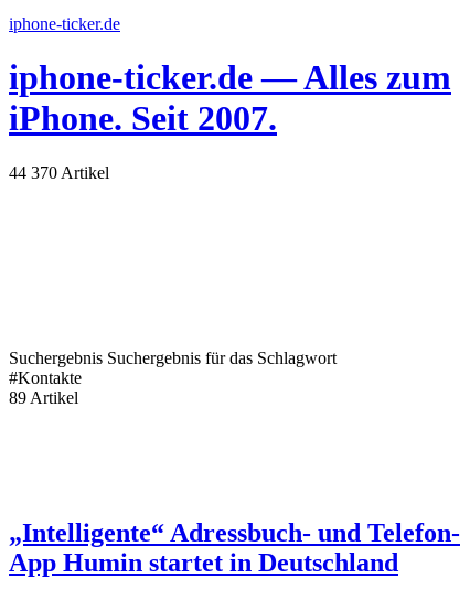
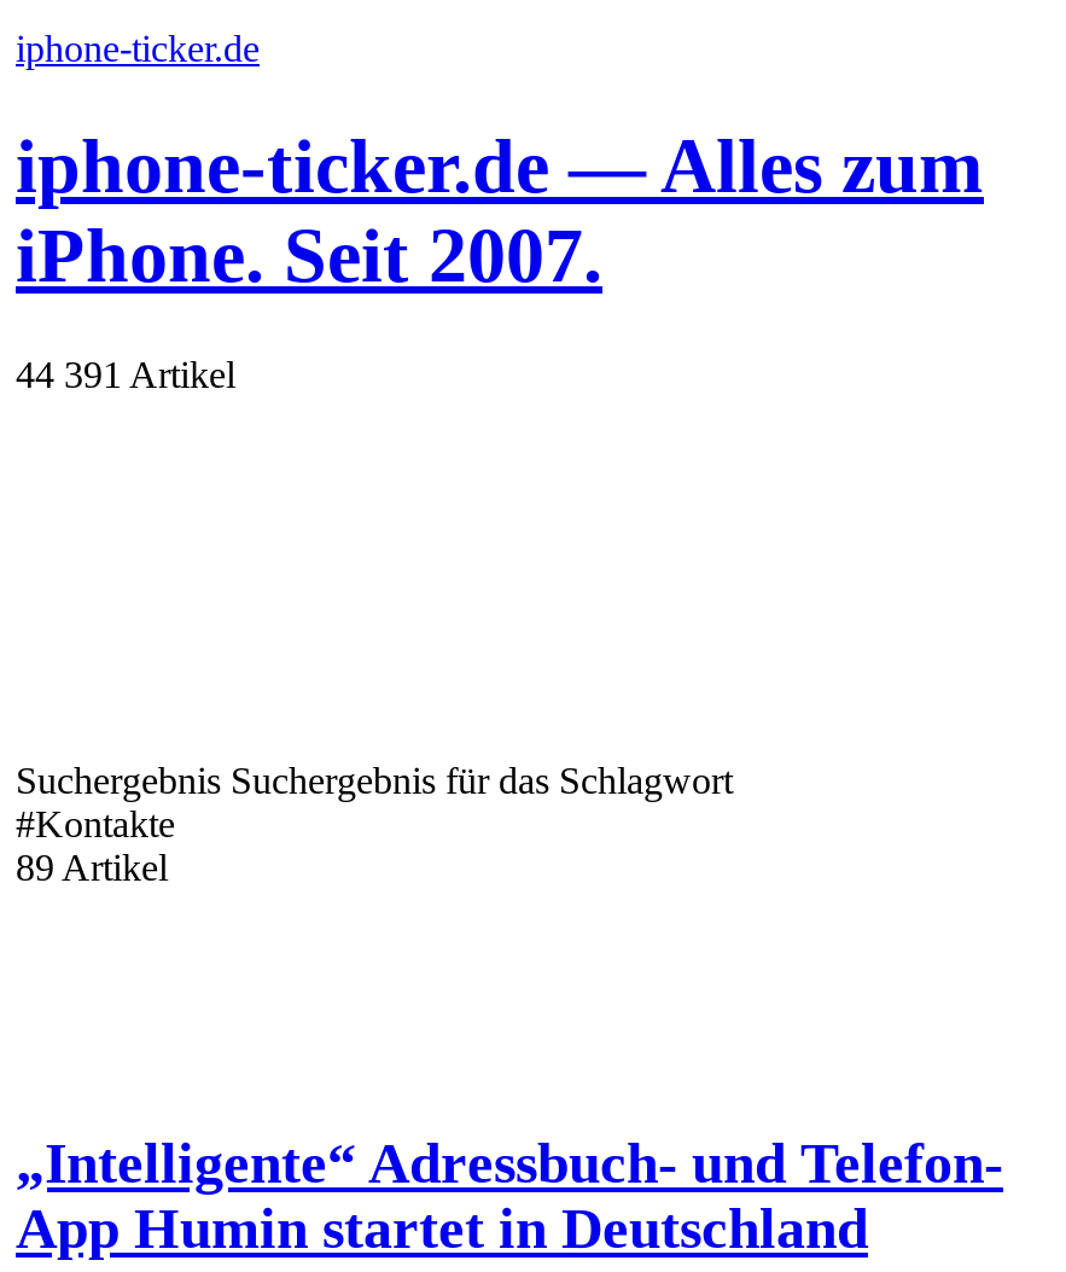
[9,163,109,182] 44 370 Artikel -> [16,354,235,395] 44 391 Artikel

